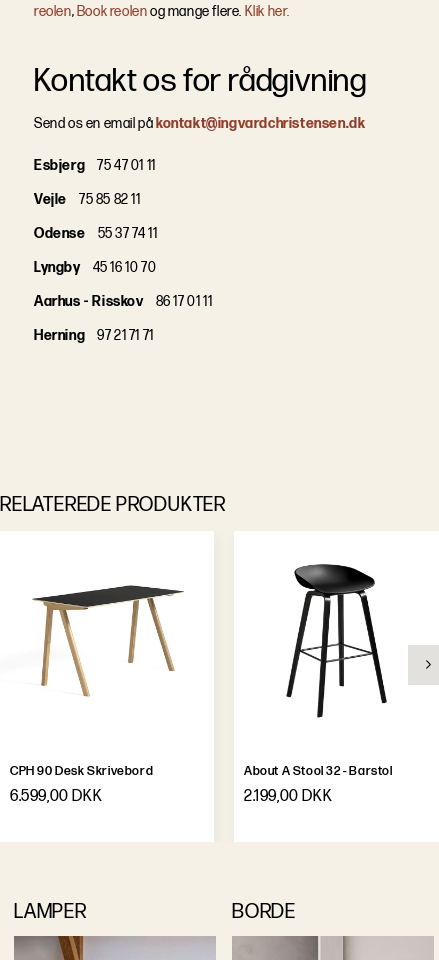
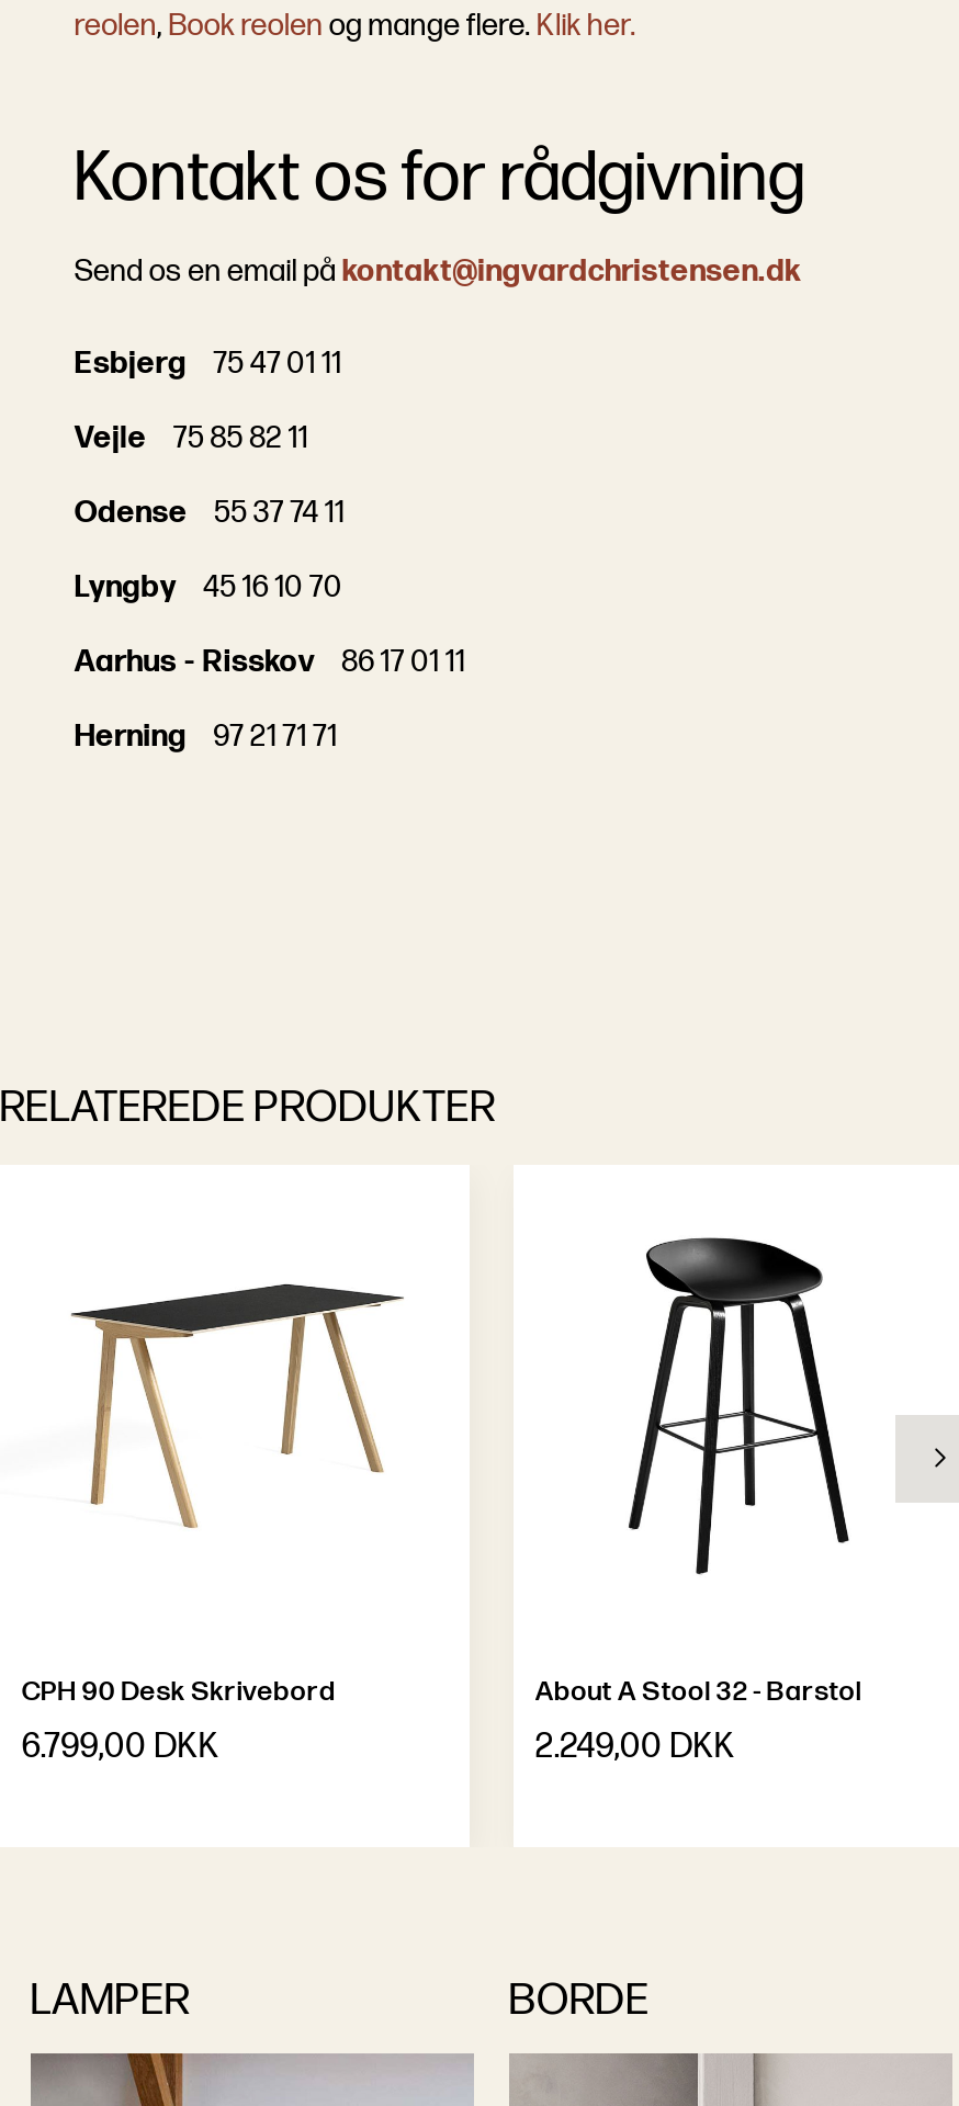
[10,787,102,806] 6.599,00 DKK -> [22,1726,220,1768] 6.799,00 DKK
[244,787,332,806] 2.199,00 DKK -> [535,1726,736,1768] 2.249,00 DKK

